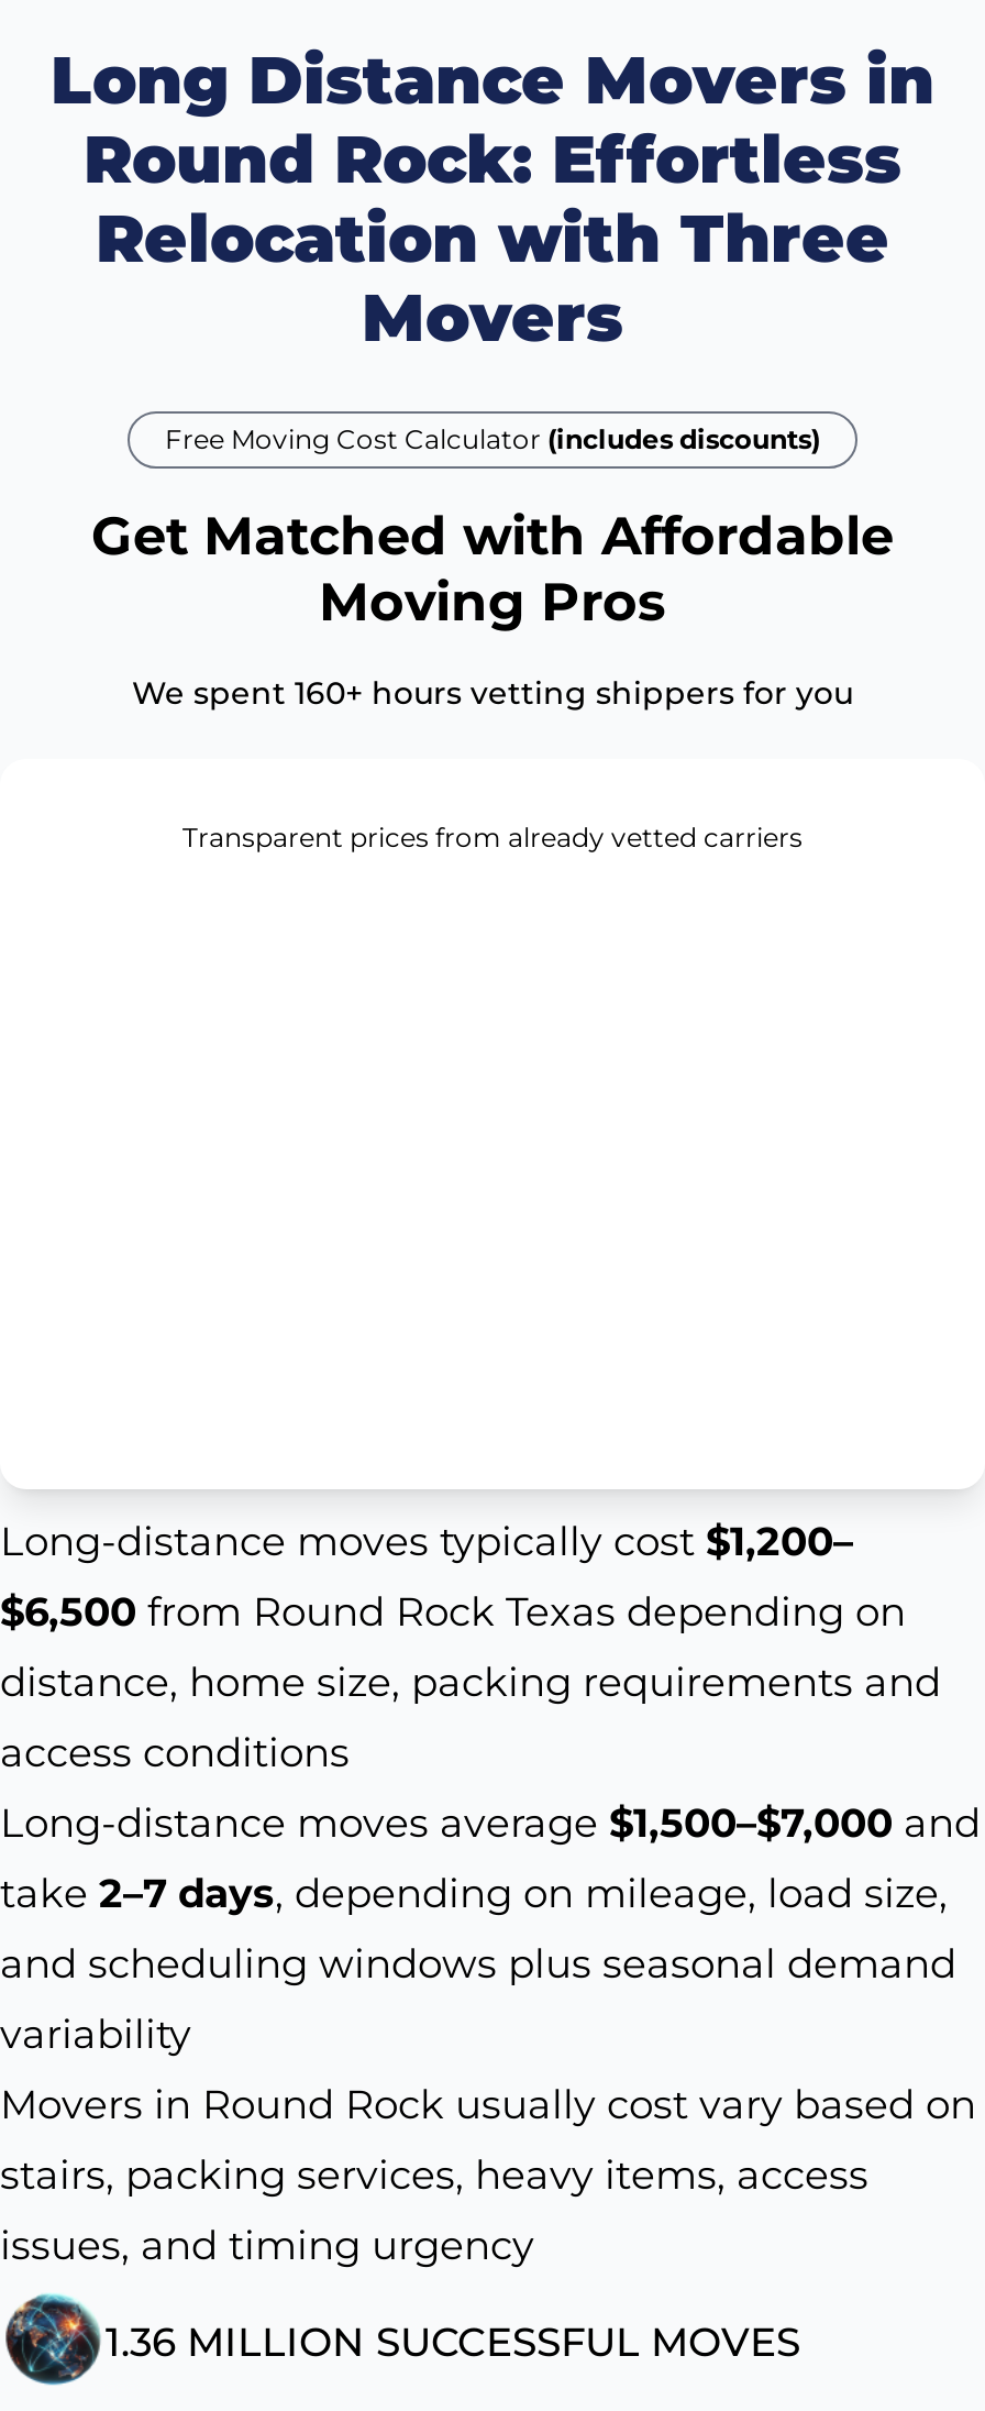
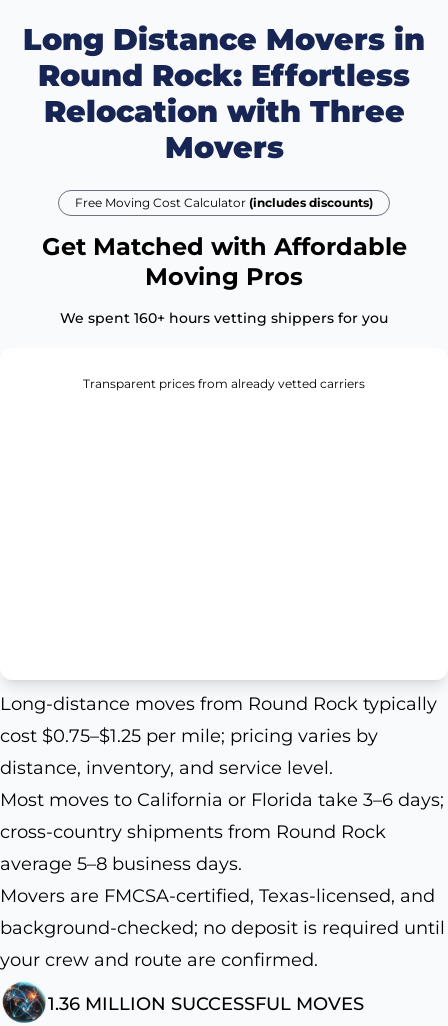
[0,1518,981,2270] Long-distance moves typically cost $1,200– | $6,500 from Round Rock Texas depending on | distance, home size, packing requirements and | access conditions | Long-distance moves average $1,500–$7,000 and | take 2–7 days, depending on mileage, load size, | and scheduling windows plus seasonal demand | variability | Movers in Round Rock usually cost vary based on | stairs, packing services, heavy items, access | issues, and timing urgency -> [0,693,445,971] Long-distance moves from Round Rock typically | cost $0.75–$1.25 per mile; pricing varies by | distance, inventory, and service level. | Most moves to California or Florida take 3–6 days; | cross-country shipments from Round Rock | average 5–8 business days. | Movers are FMCSA-certified, Texas-licensed, and | background-checked; no deposit is required until | your crew and route are confirmed.

